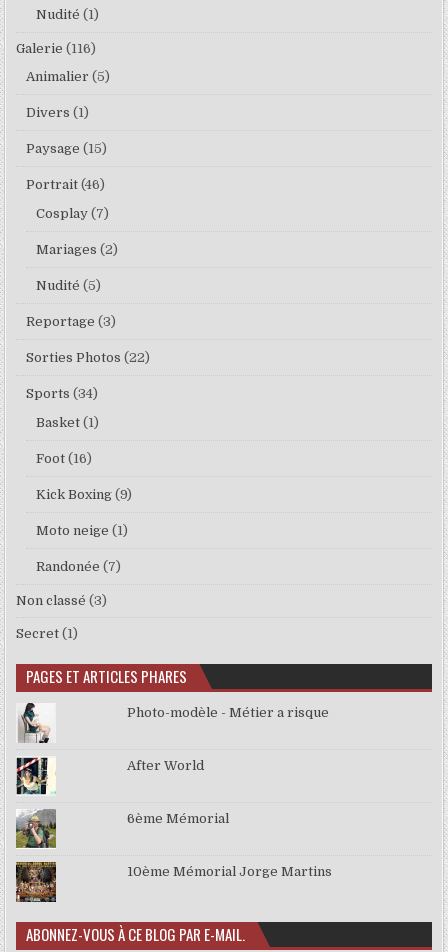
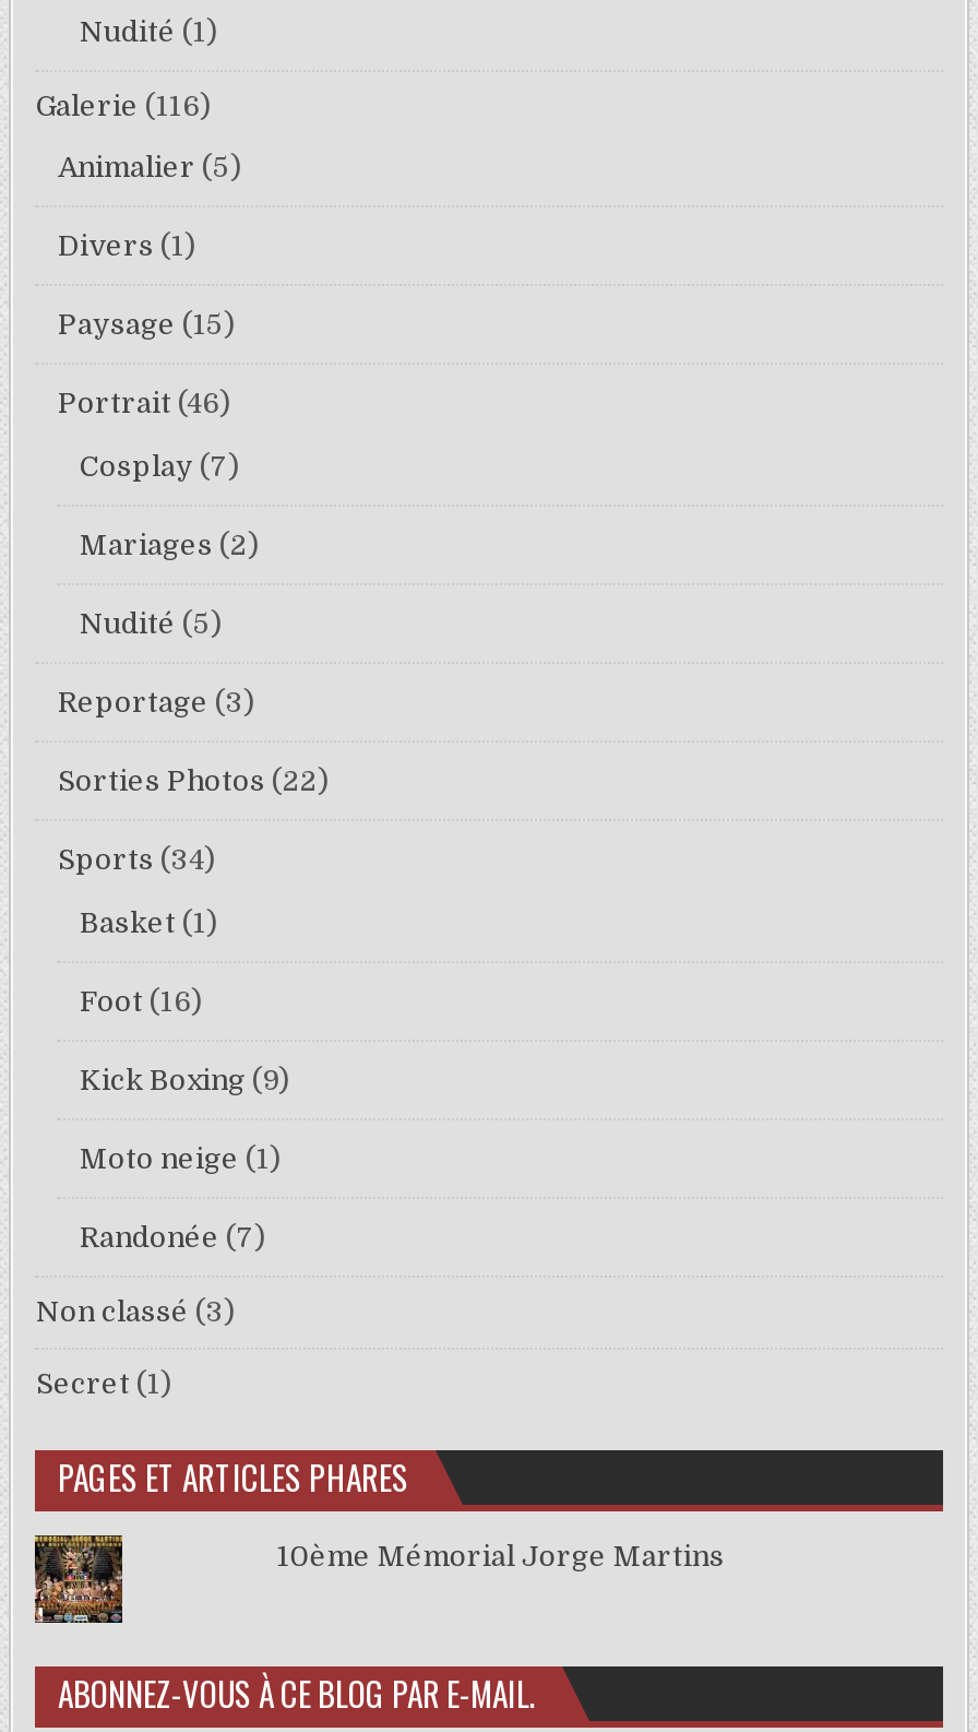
[18,703,55,743] [image] -> none
[127,705,329,720] Photo-modèle - Métier a risque -> none
[16,757,56,795] [image] -> none
[127,758,204,773] After World -> none
[15,809,57,850] [image] -> none
[127,811,229,826] 6ème Mémorial -> none

